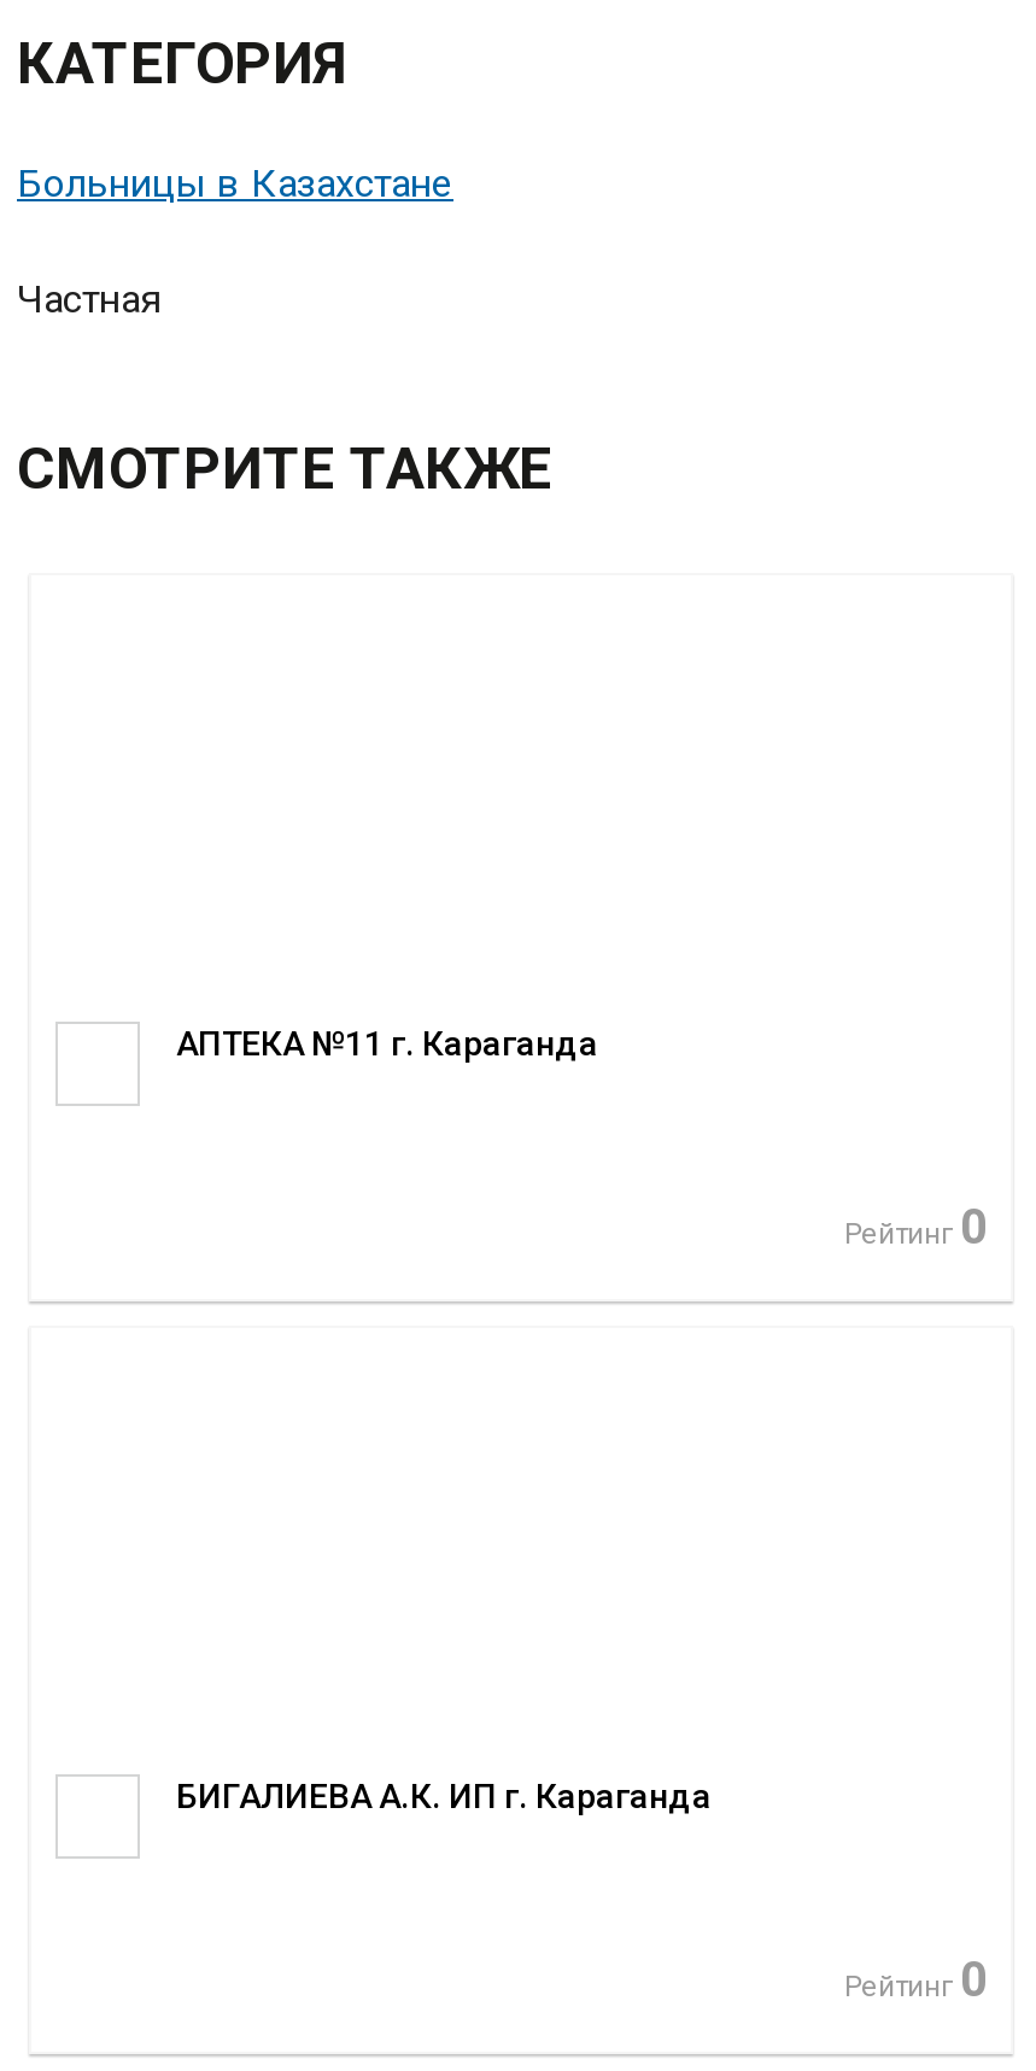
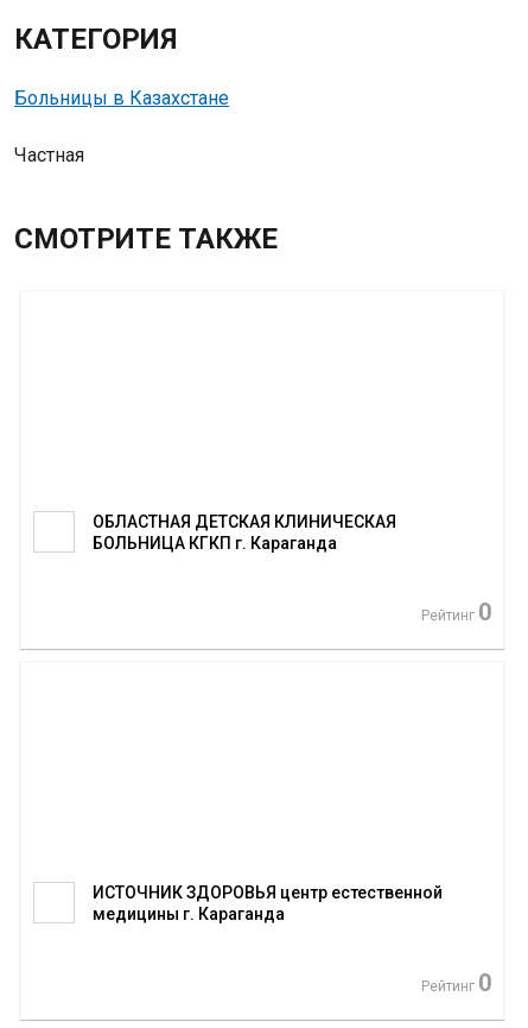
[176,1024,598,1063] АПТЕКА №11 г. Караганда -> [93,512,396,553] ОБЛАСТНАЯ ДЕТСКАЯ КЛИНИЧЕСКАЯ | БОЛЬНИЦА КГКП г. Караганда
[176,1777,712,1815] БИГАЛИЕВА А.К. ИП г. Караганда -> [93,883,443,923] ИСТОЧНИК ЗДОРОВЬЯ центр естественной | медицины г. Караганда

